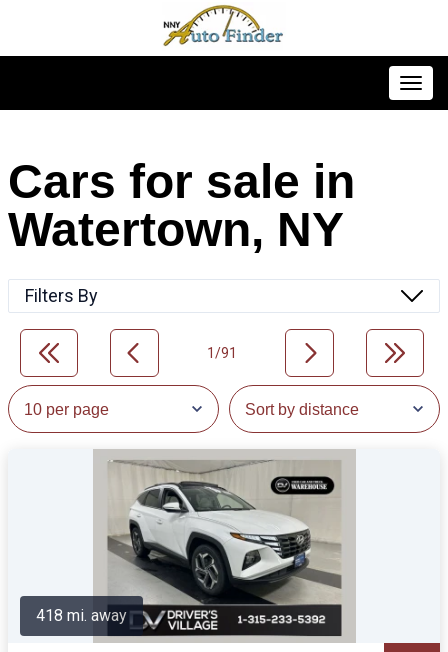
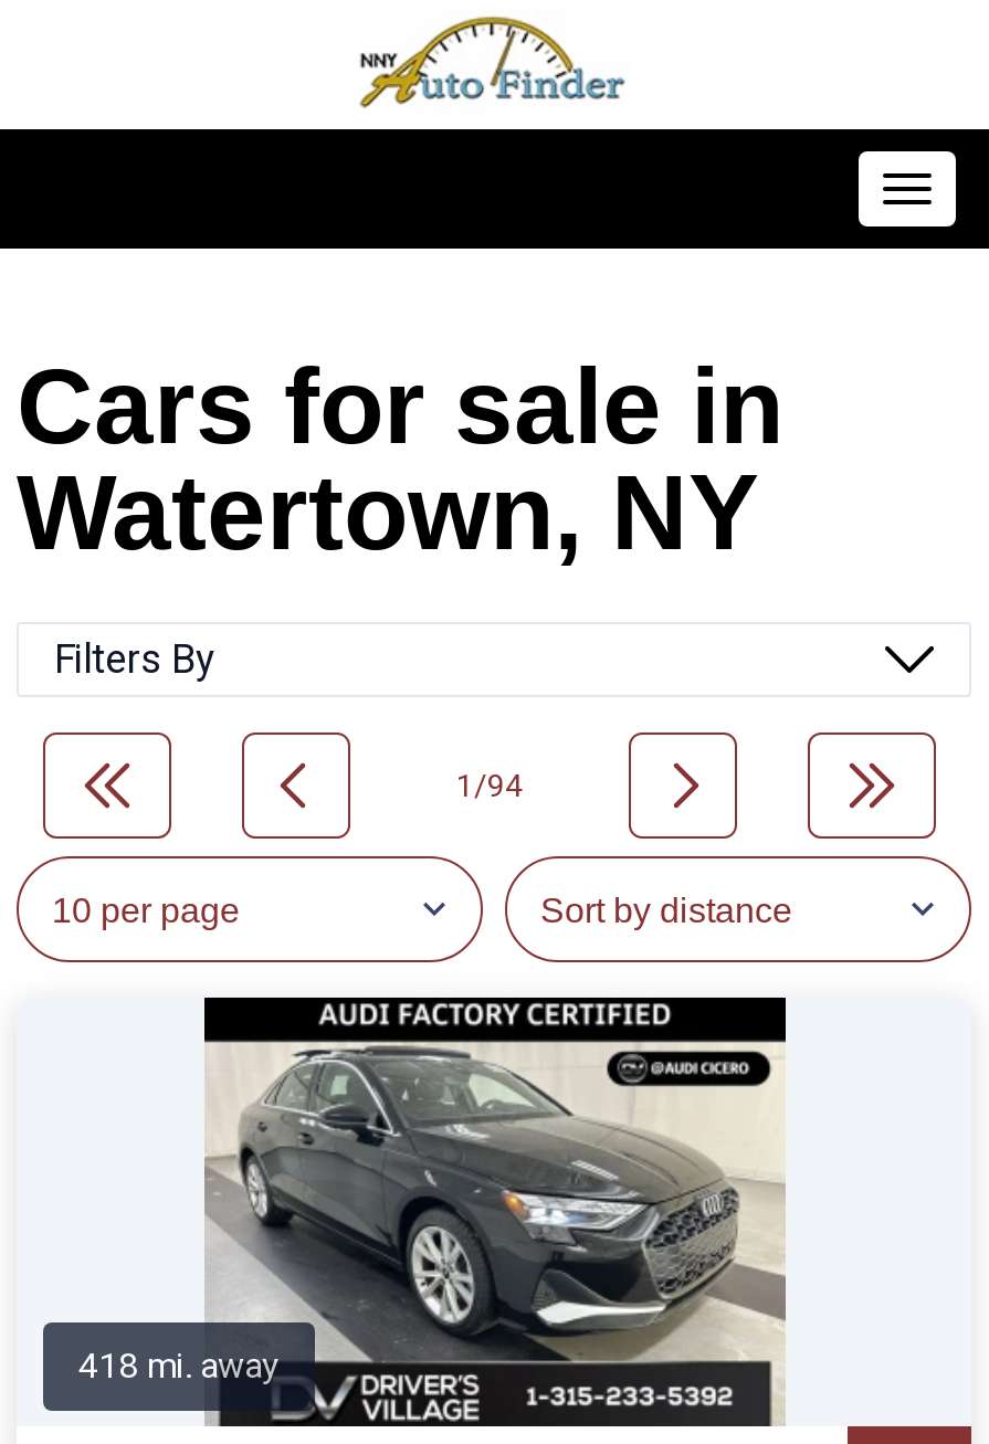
[207,345,237,361] 1/91 -> [456,768,523,803] 1/94
[93,449,356,643] [image] -> [202,995,788,1429] [image]

